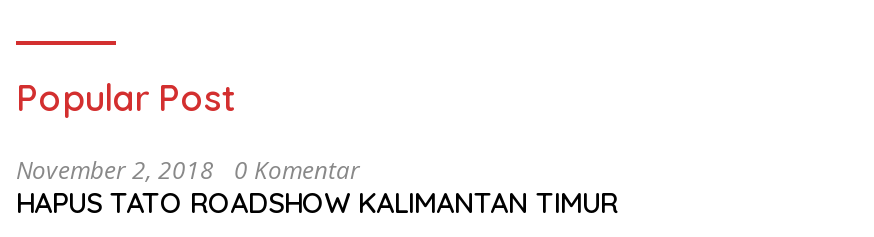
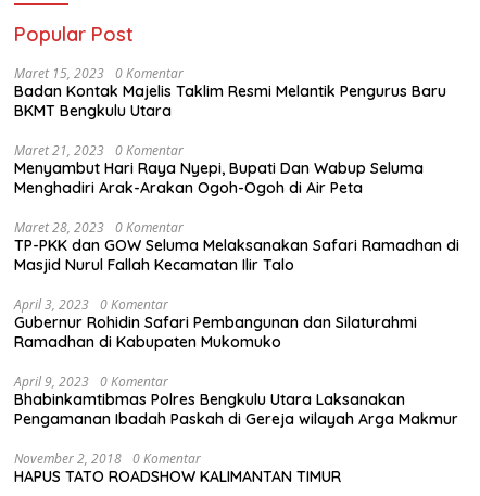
none -> [14,64,459,428] Maret 15, 2023 0 Komentar | Badan Kontak Majelis Taklim Resmi Melantik Pengurus Baru | BKMT Bengkulu Utara | Maret 21, 2023 0 Komentar | Menyambut Hari Raya Nyepi, Bupati Dan Wabup Seluma | Menghadiri Arak-Arakan Ogoh-Ogoh di Air Peta | Maret 28, 2023 0 Komentar | TP-PKK dan GOW Seluma Melaksanakan Safari Ramadhan di | Masjid Nurul Fallah Kecamatan Ilir Talo | April 3, 2023 0 Komentar | Gubernur Rohidin Safari Pembangunan dan Silaturahmi | Ramadhan di Kabupaten Mukomuko | April 9, 2023 0 Komentar | Bhabinkamtibmas Polres Bengkulu Utara Laksanakan | Pengamanan Ibadah Paskah di Gereja wilayah Arga Makmur

